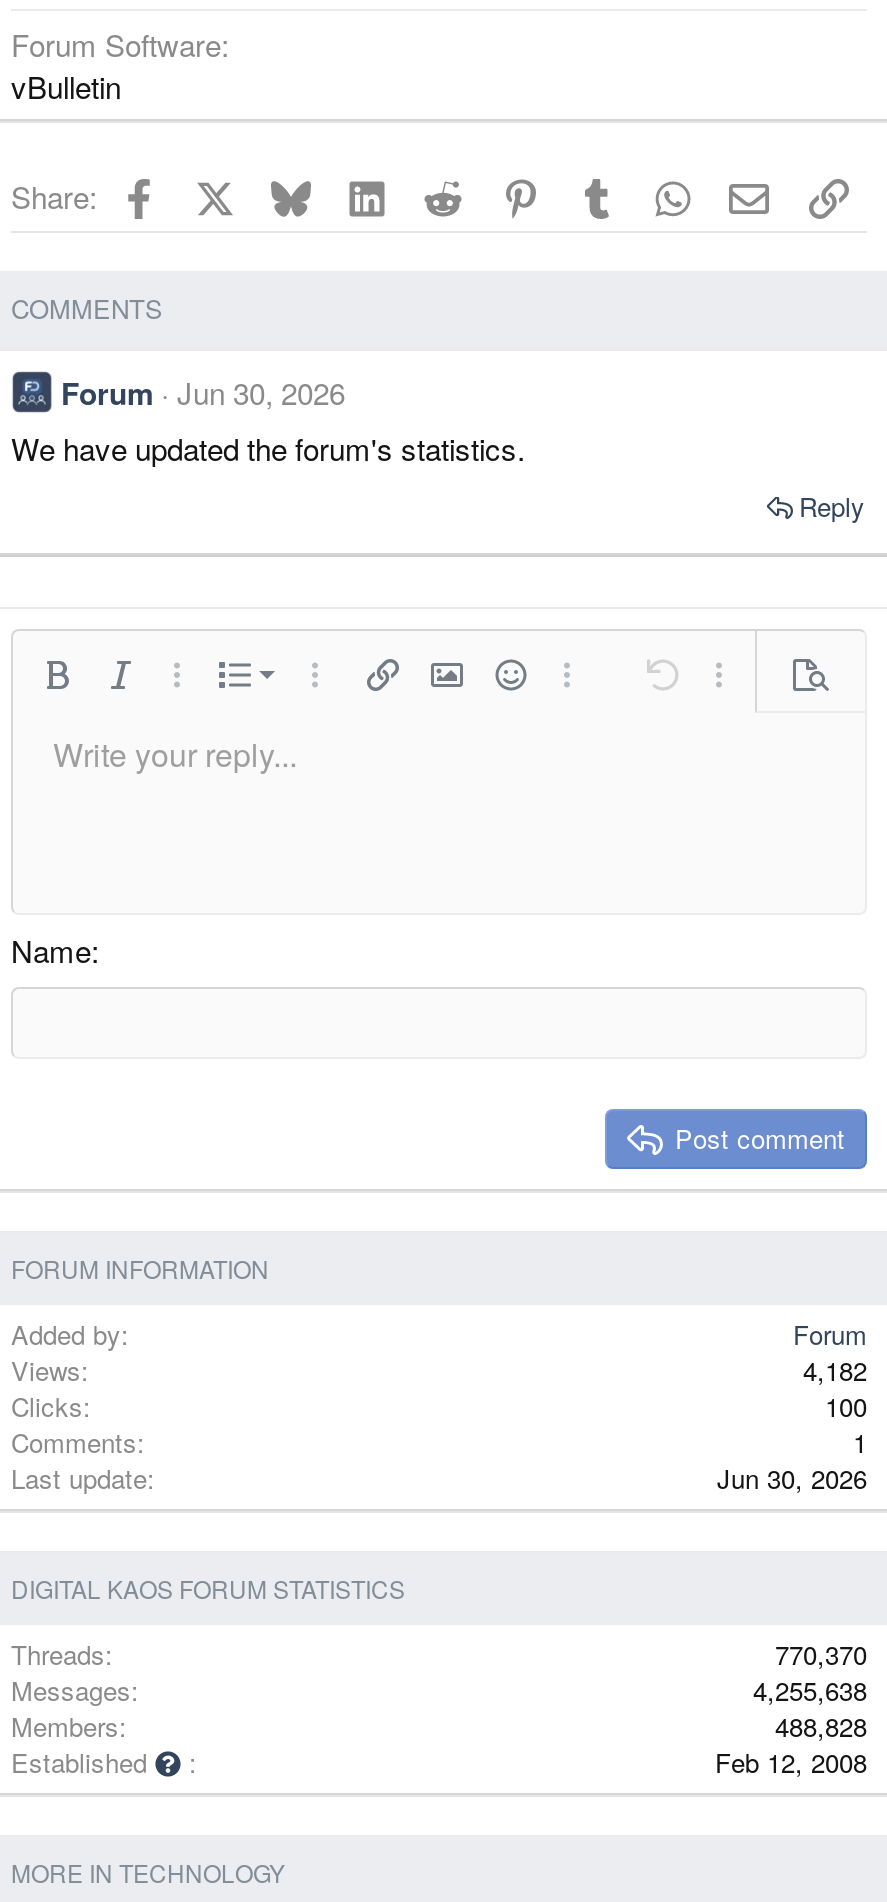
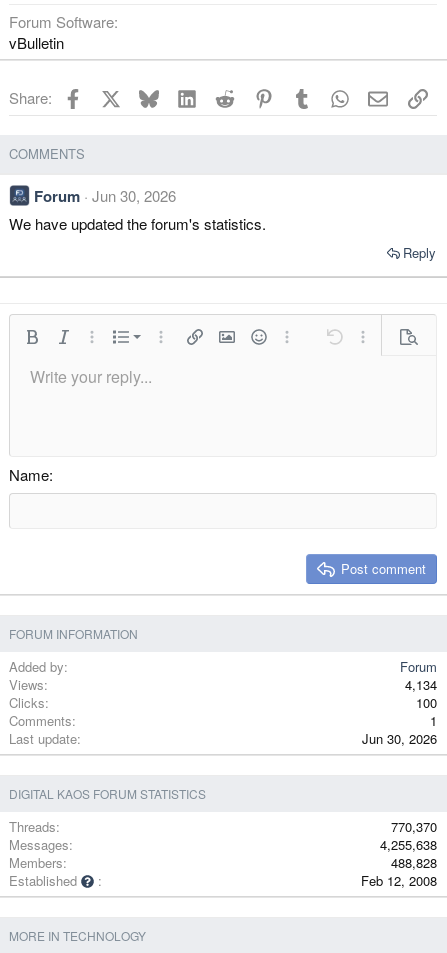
[803,1351,867,1389] 4,182 -> [405,675,437,694] 4,134

